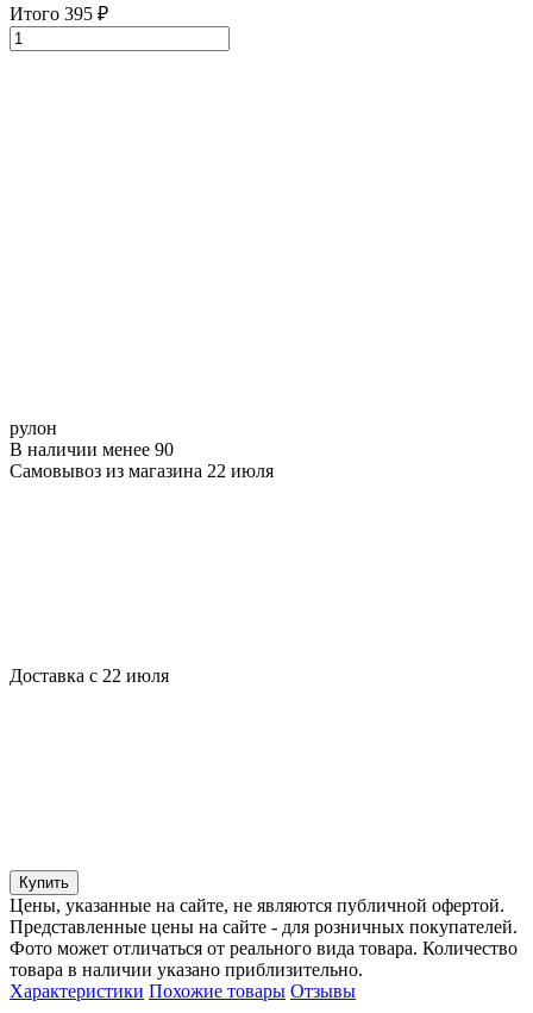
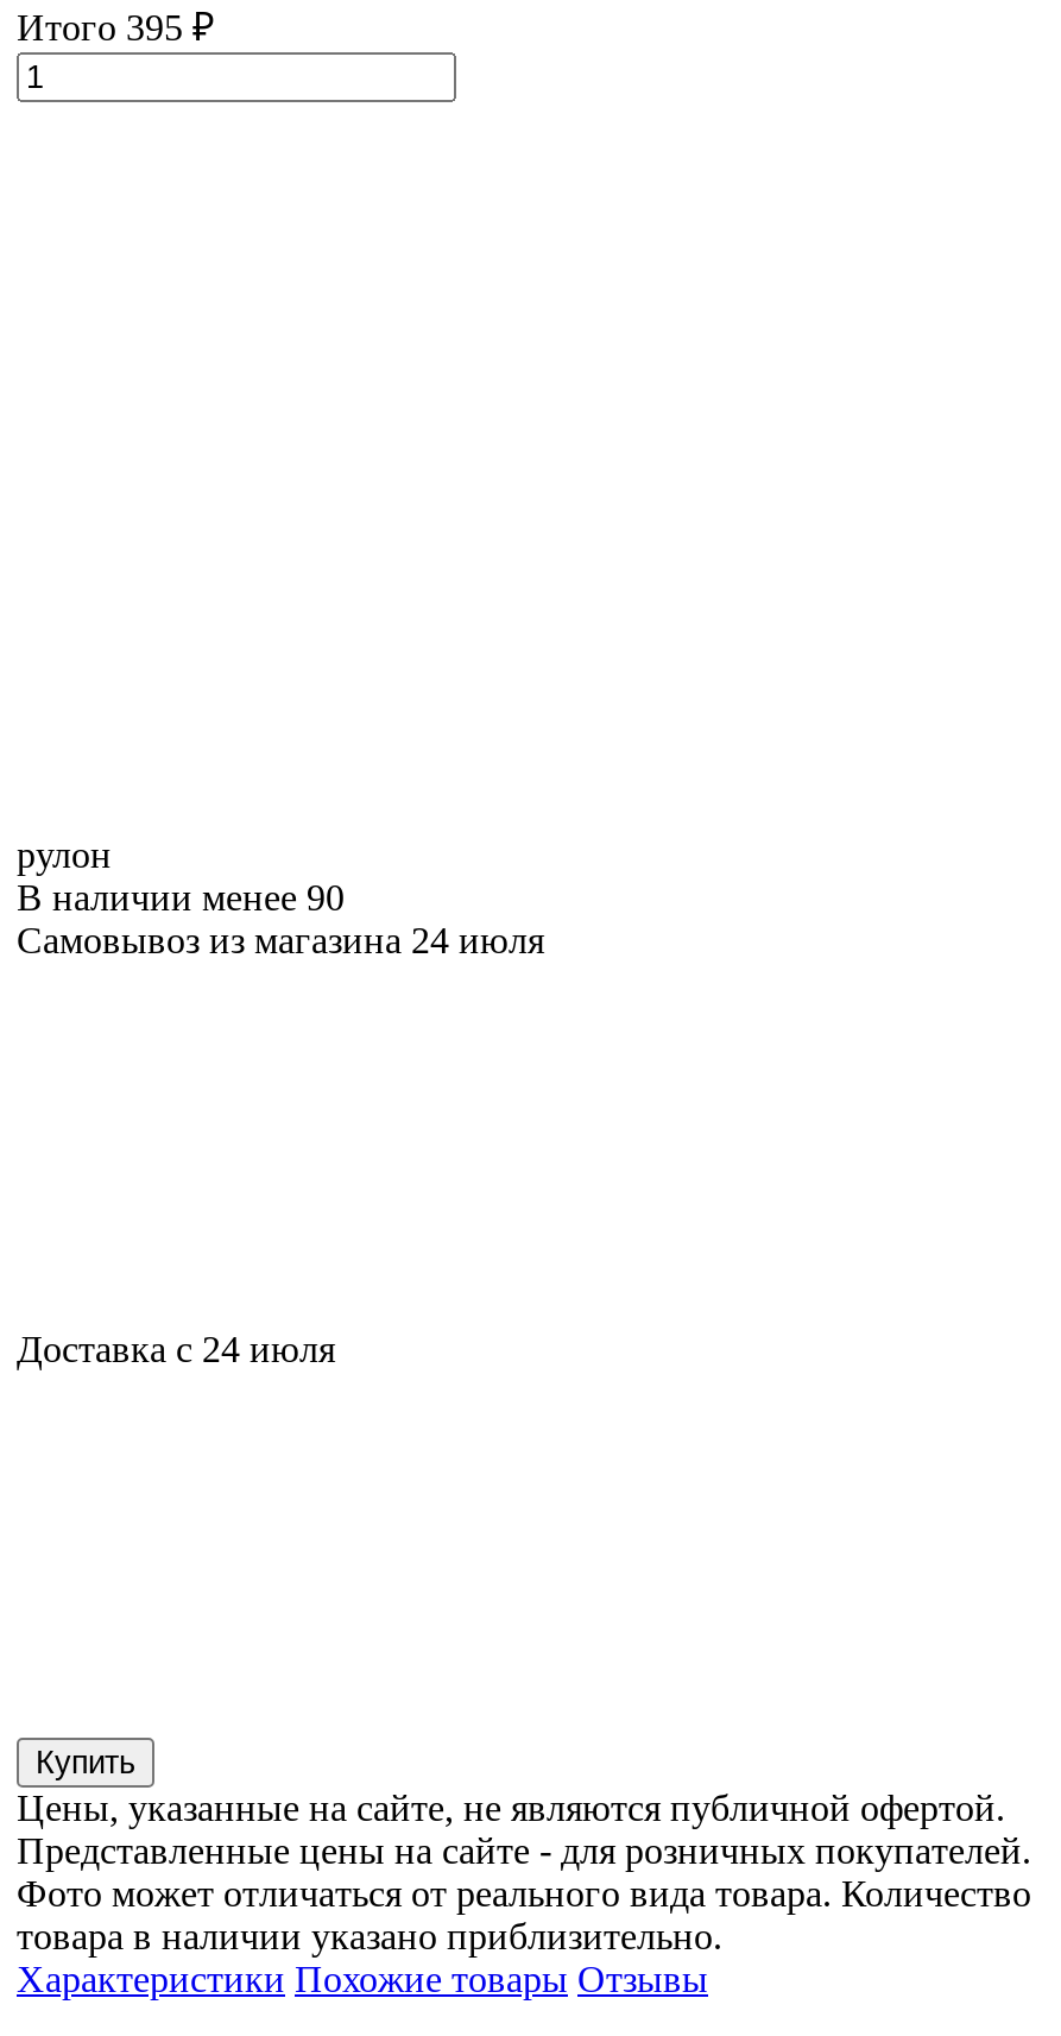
[10,461,274,481] Самовывоз из магазина 22 июля -> [17,920,544,960] Самовывоз из магазина 24 июля
[10,665,169,686] Доставка с 22 июля -> [17,1329,335,1369] Доставка с 24 июля

